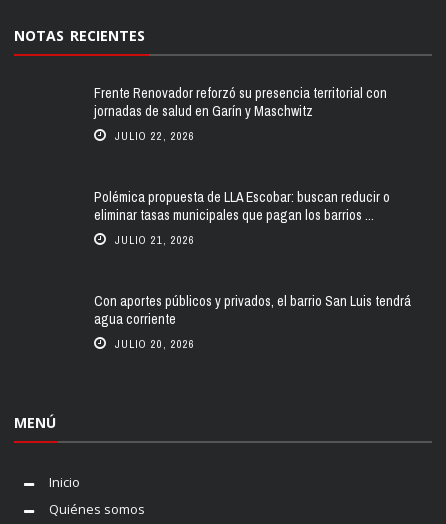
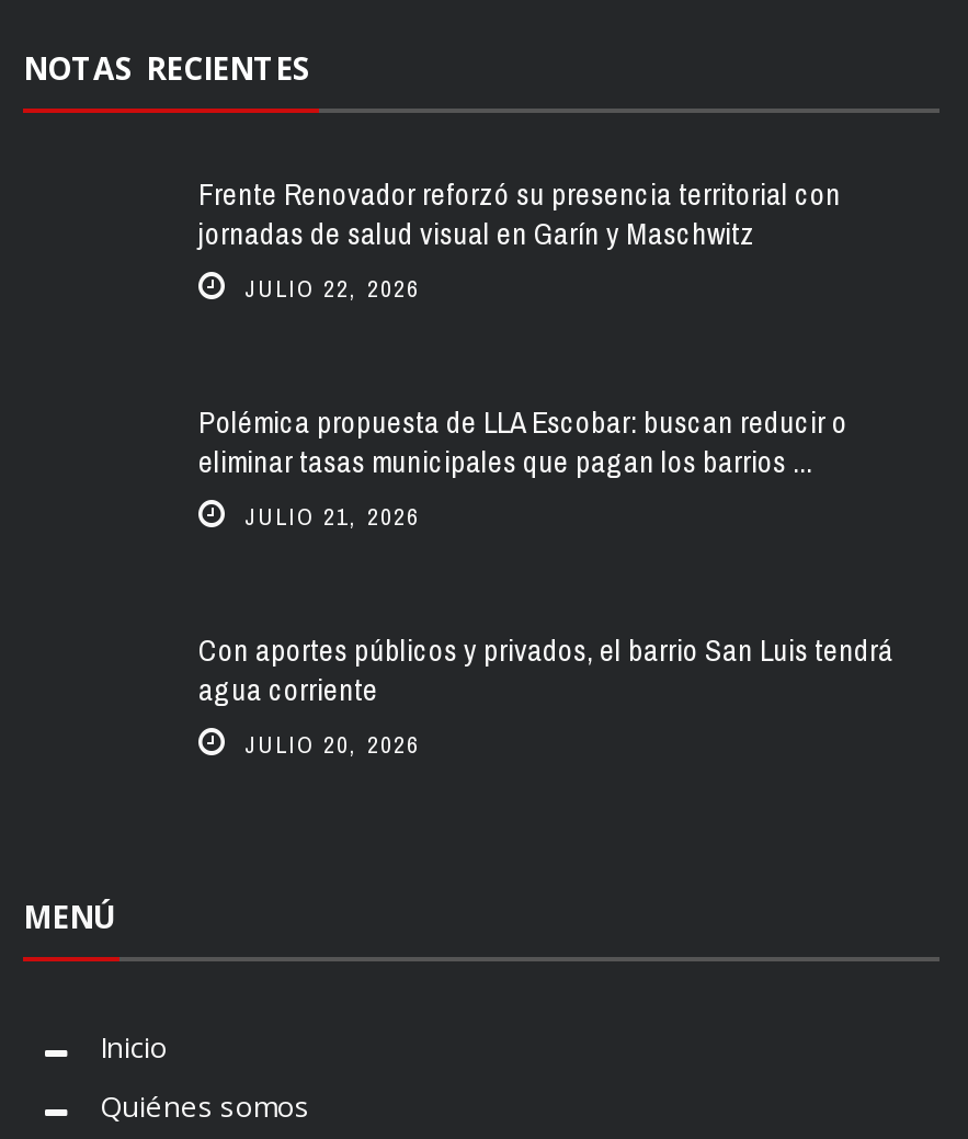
[94,102,313,120] jornadas de salud en Garín y Maschwitz -> [198,214,755,253] jornadas de salud visual en Garín y Maschwitz

